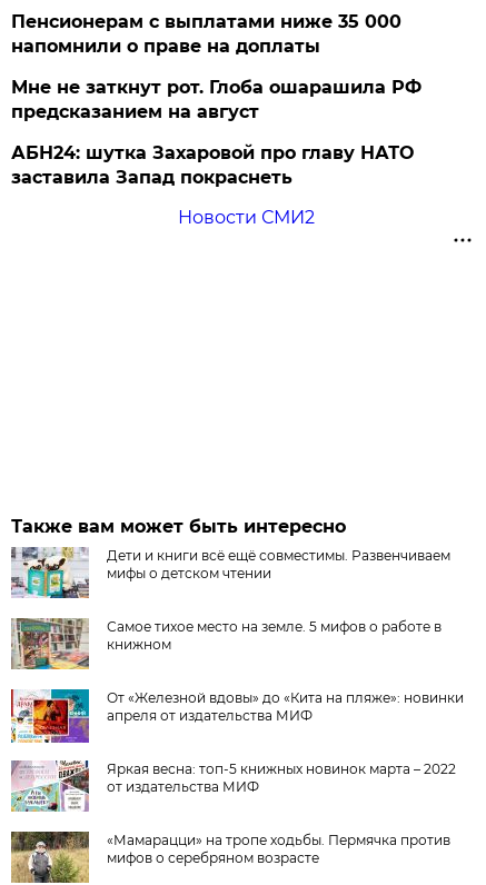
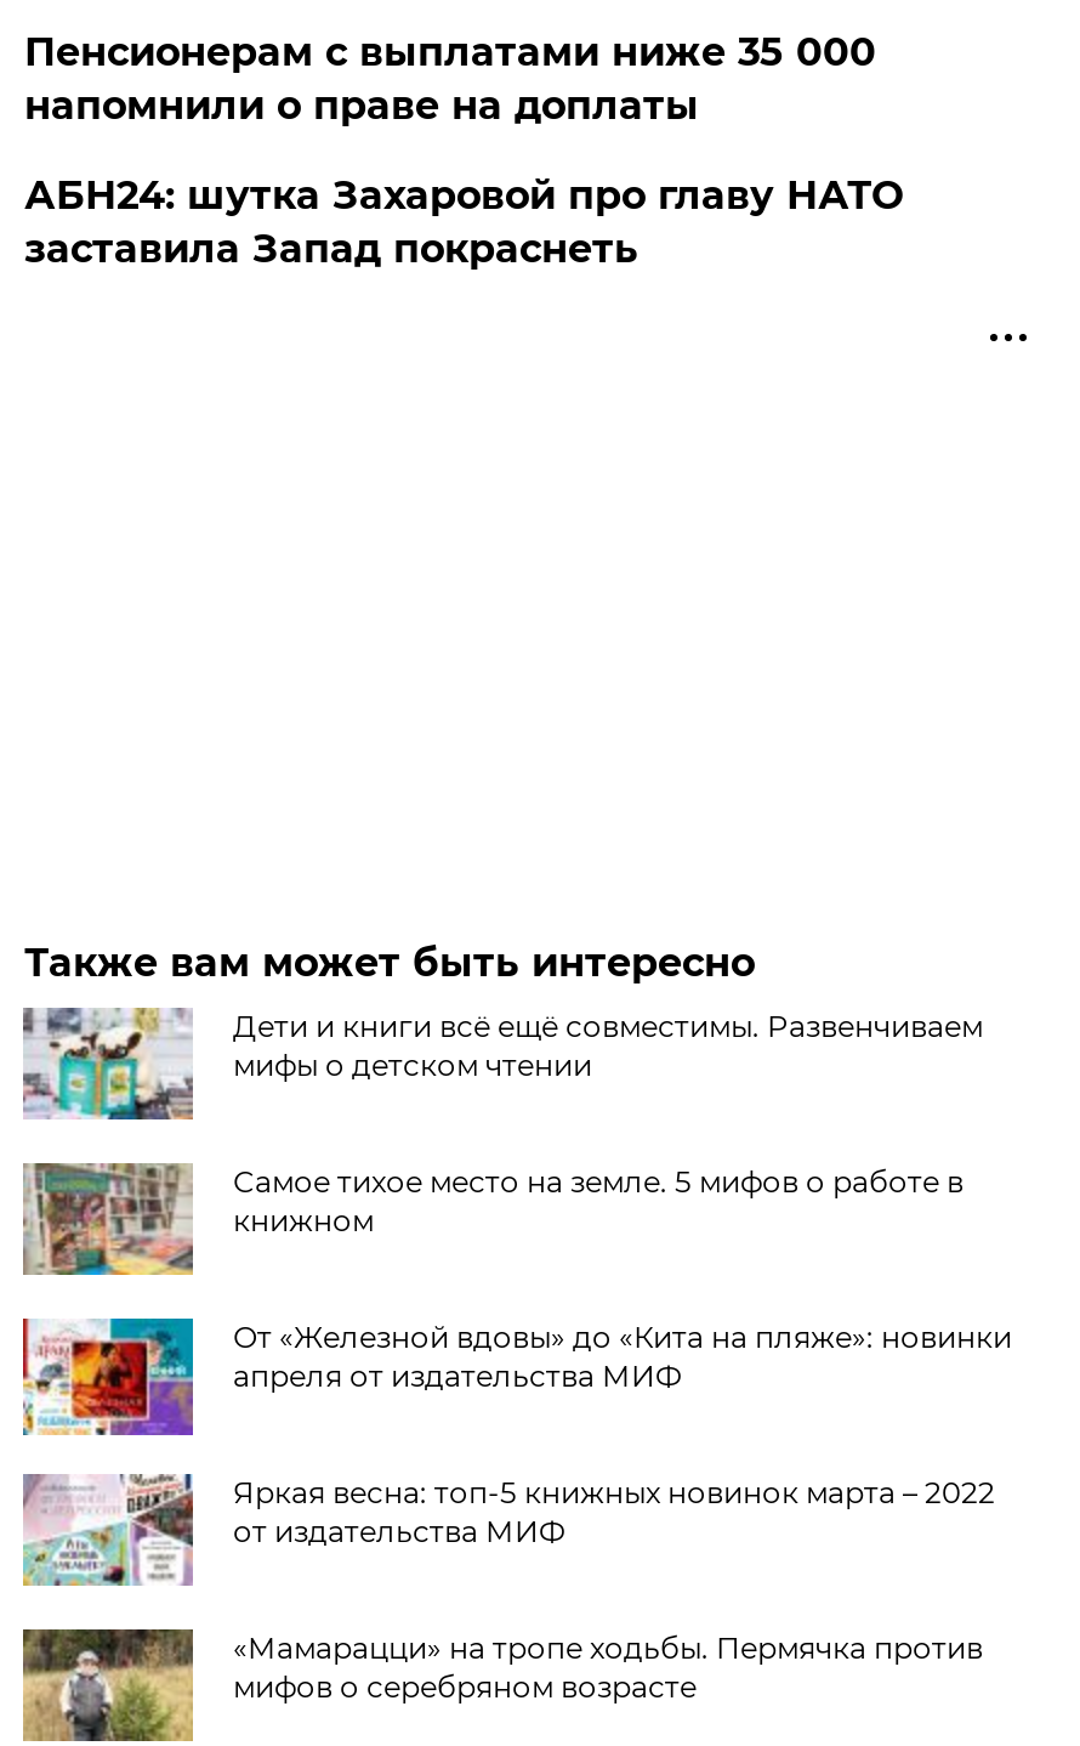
[12,77,422,122] Мне не заткнут рот. Глоба ошарашила РФ | предсказанием на август -> none
[178,207,314,228] Новости СМИ2 -> none

